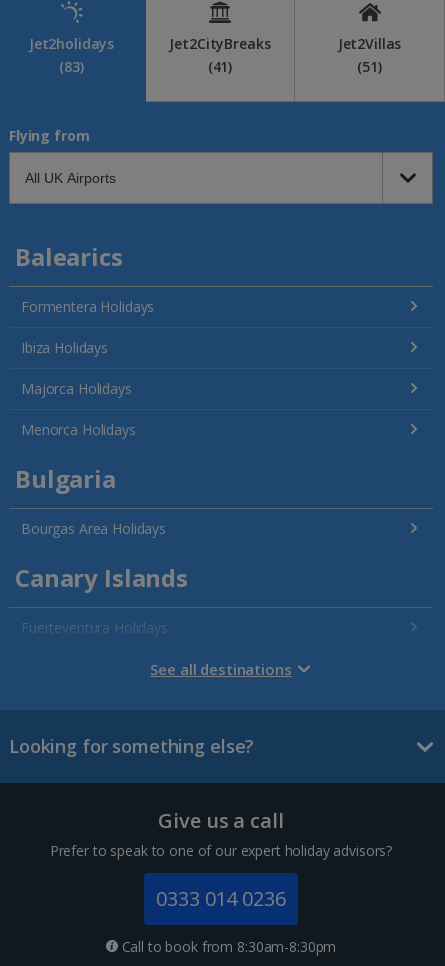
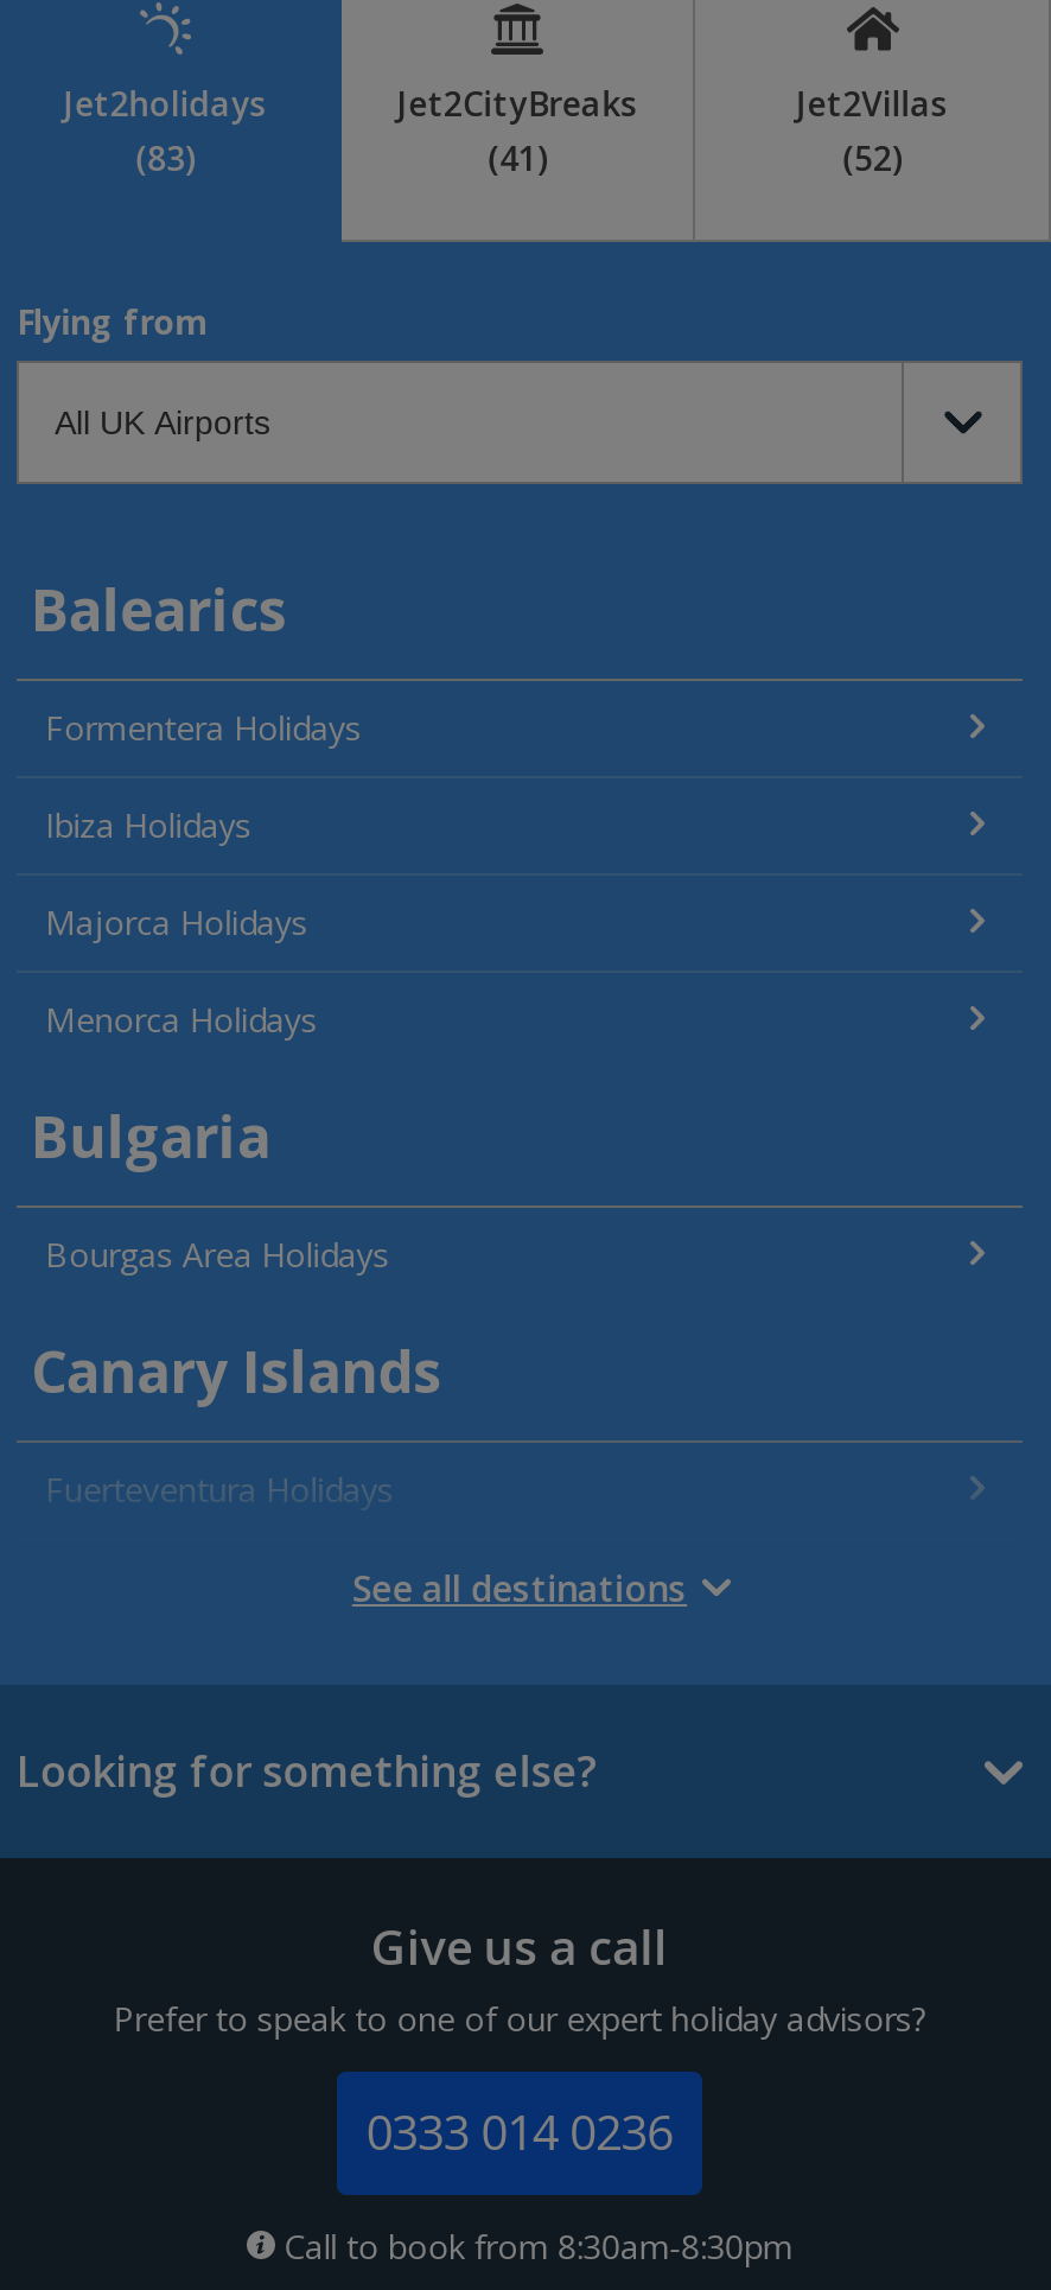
[357,57,382,76] (51) -> [843,136,901,181] (52)

